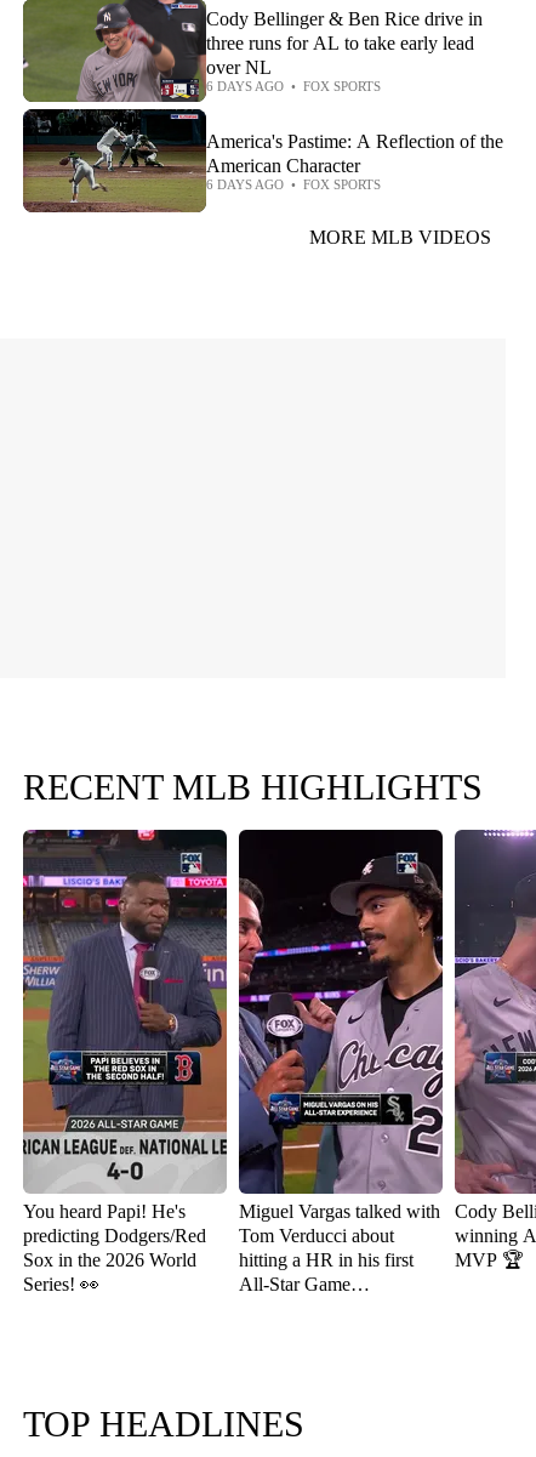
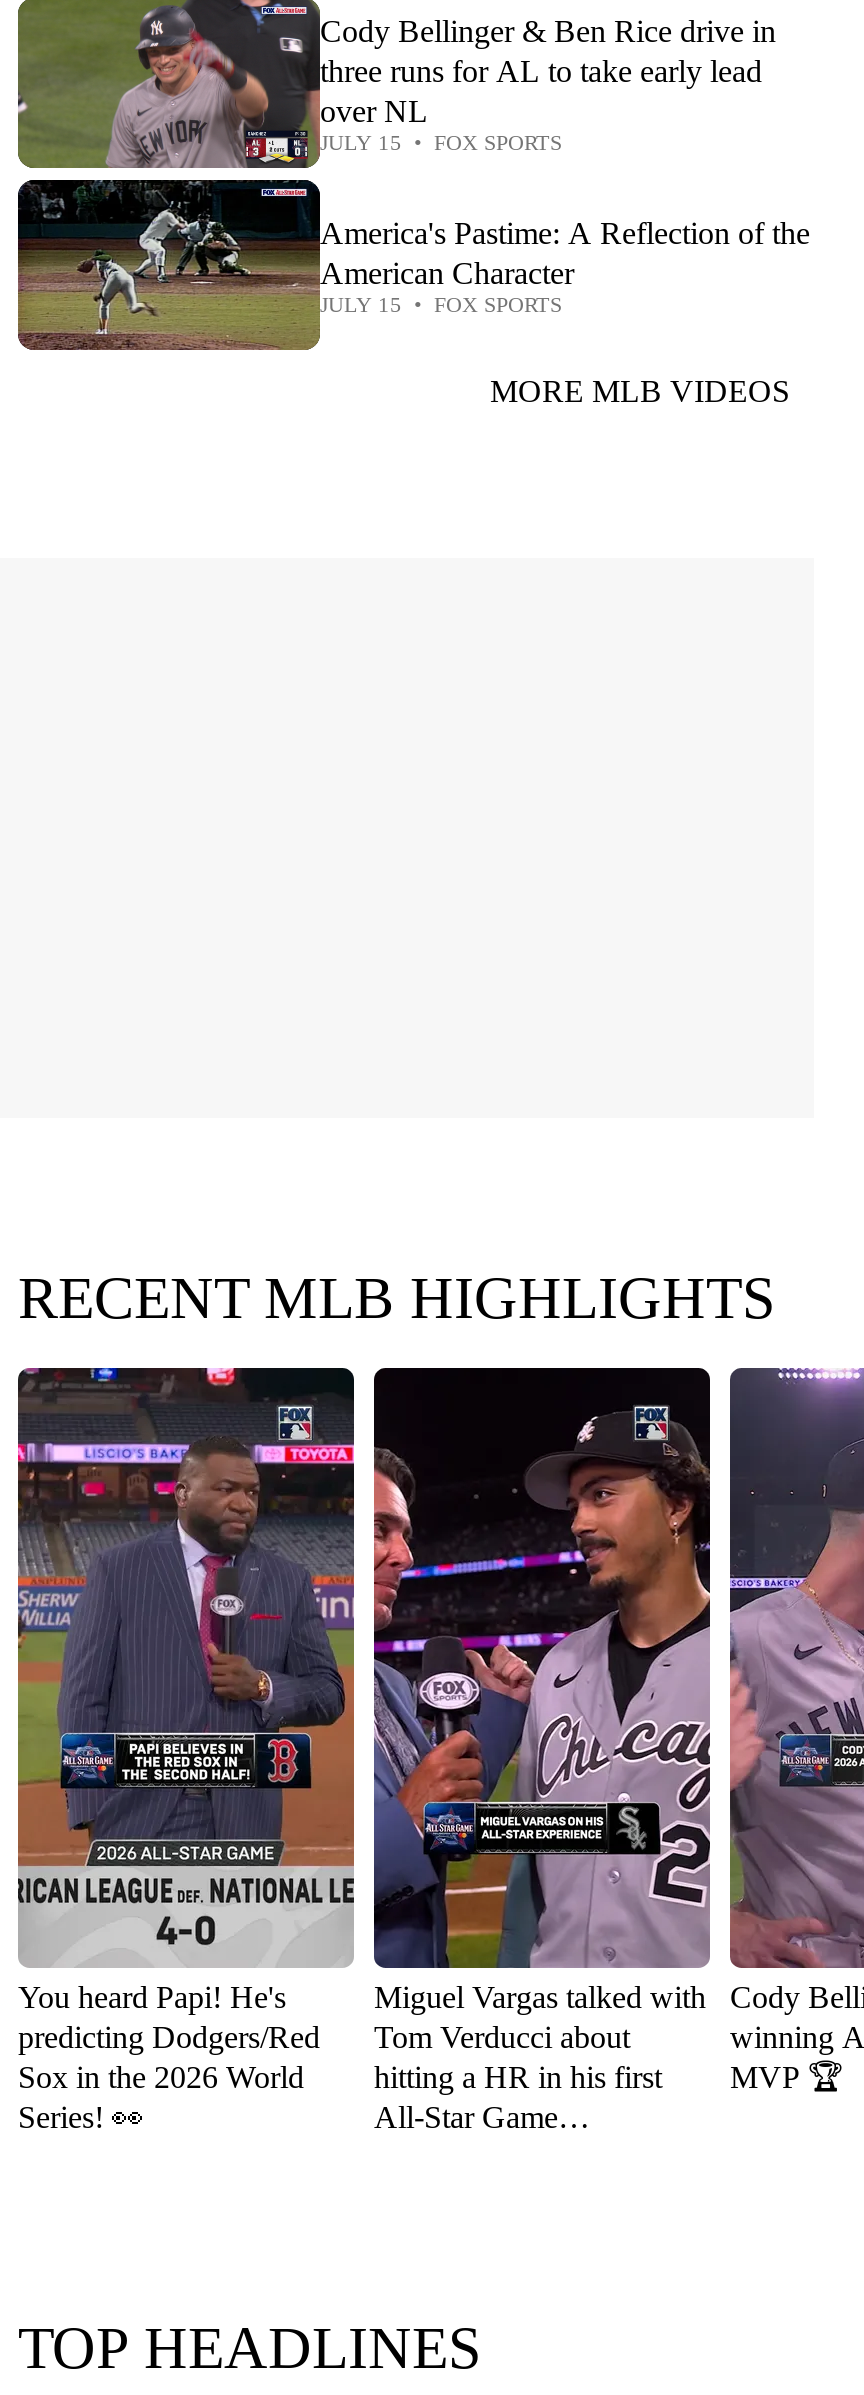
[206,79,381,93] 6 DAYS AGO • FOX SPORTS -> [320,130,562,154] JULY 15 • FOX SPORTS
[206,177,381,191] 6 DAYS AGO • FOX SPORTS -> [320,292,562,316] JULY 15 • FOX SPORTS

